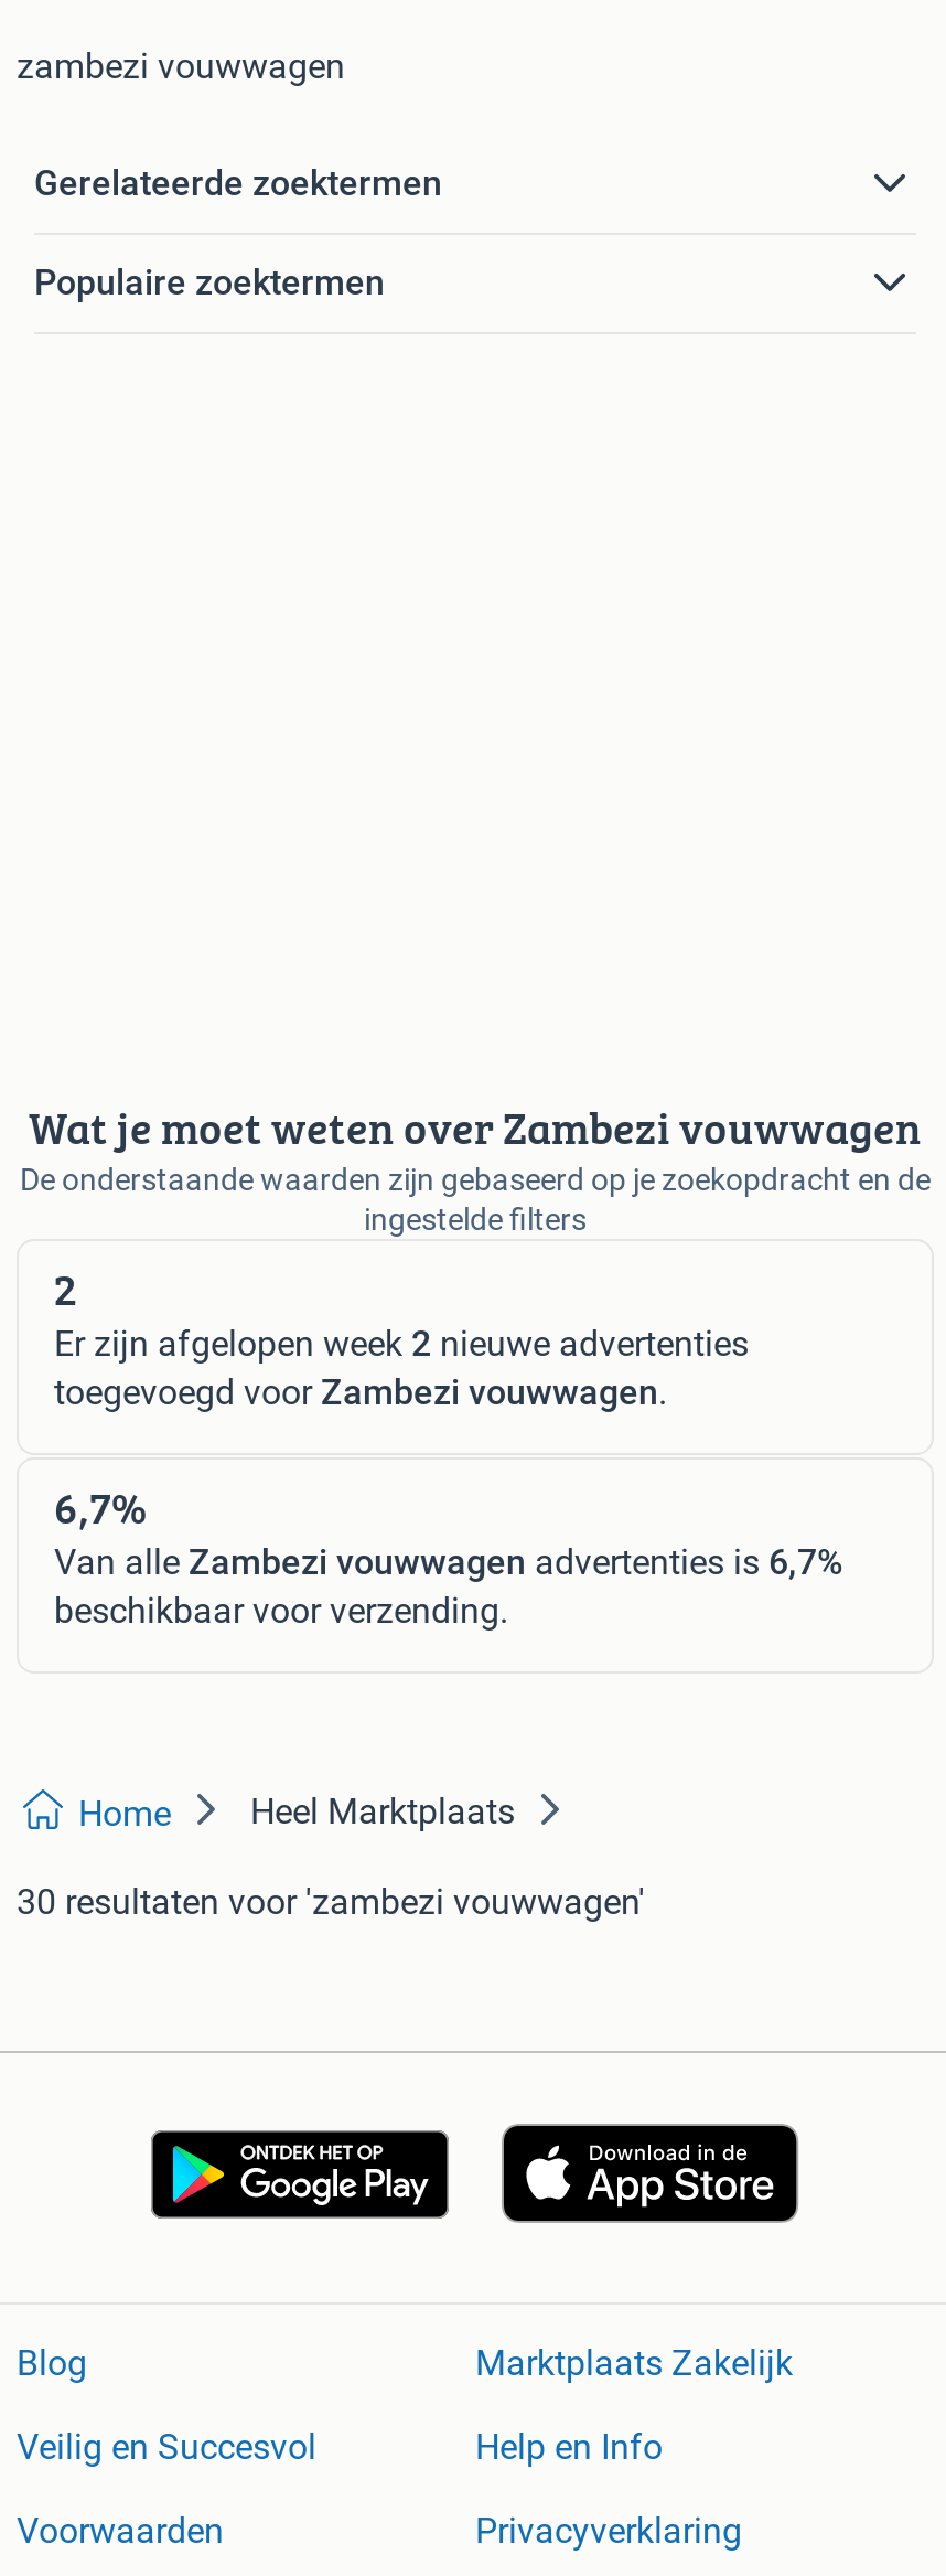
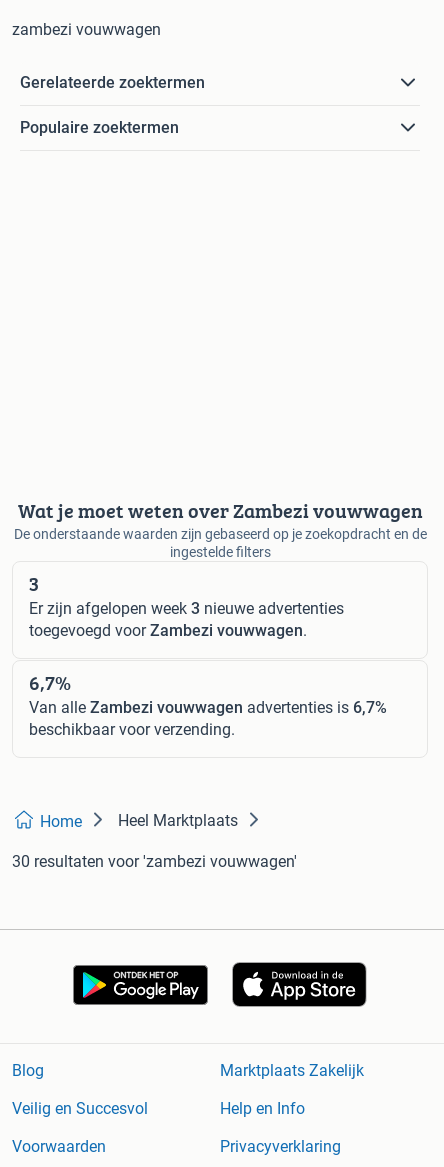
[54,1257,76,1321] 2 -> [29,569,39,598] 3
[54,1323,749,1365] Er zijn afgelopen week 2 nieuwe advertenties -> [29,599,344,618] Er zijn afgelopen week 3 nieuwe advertenties

